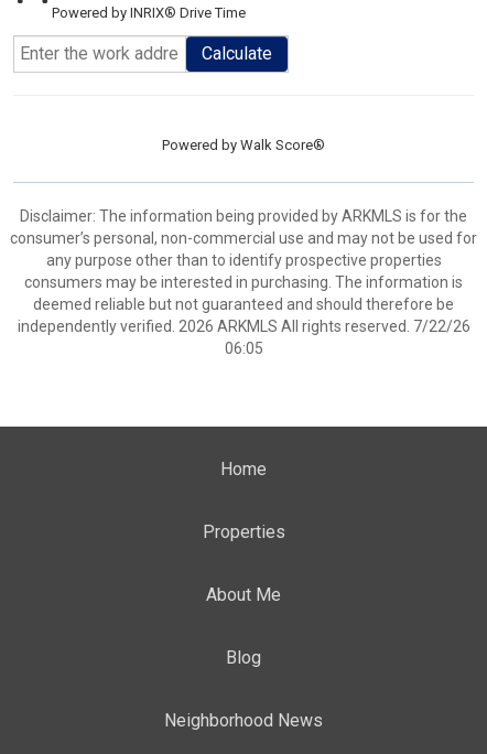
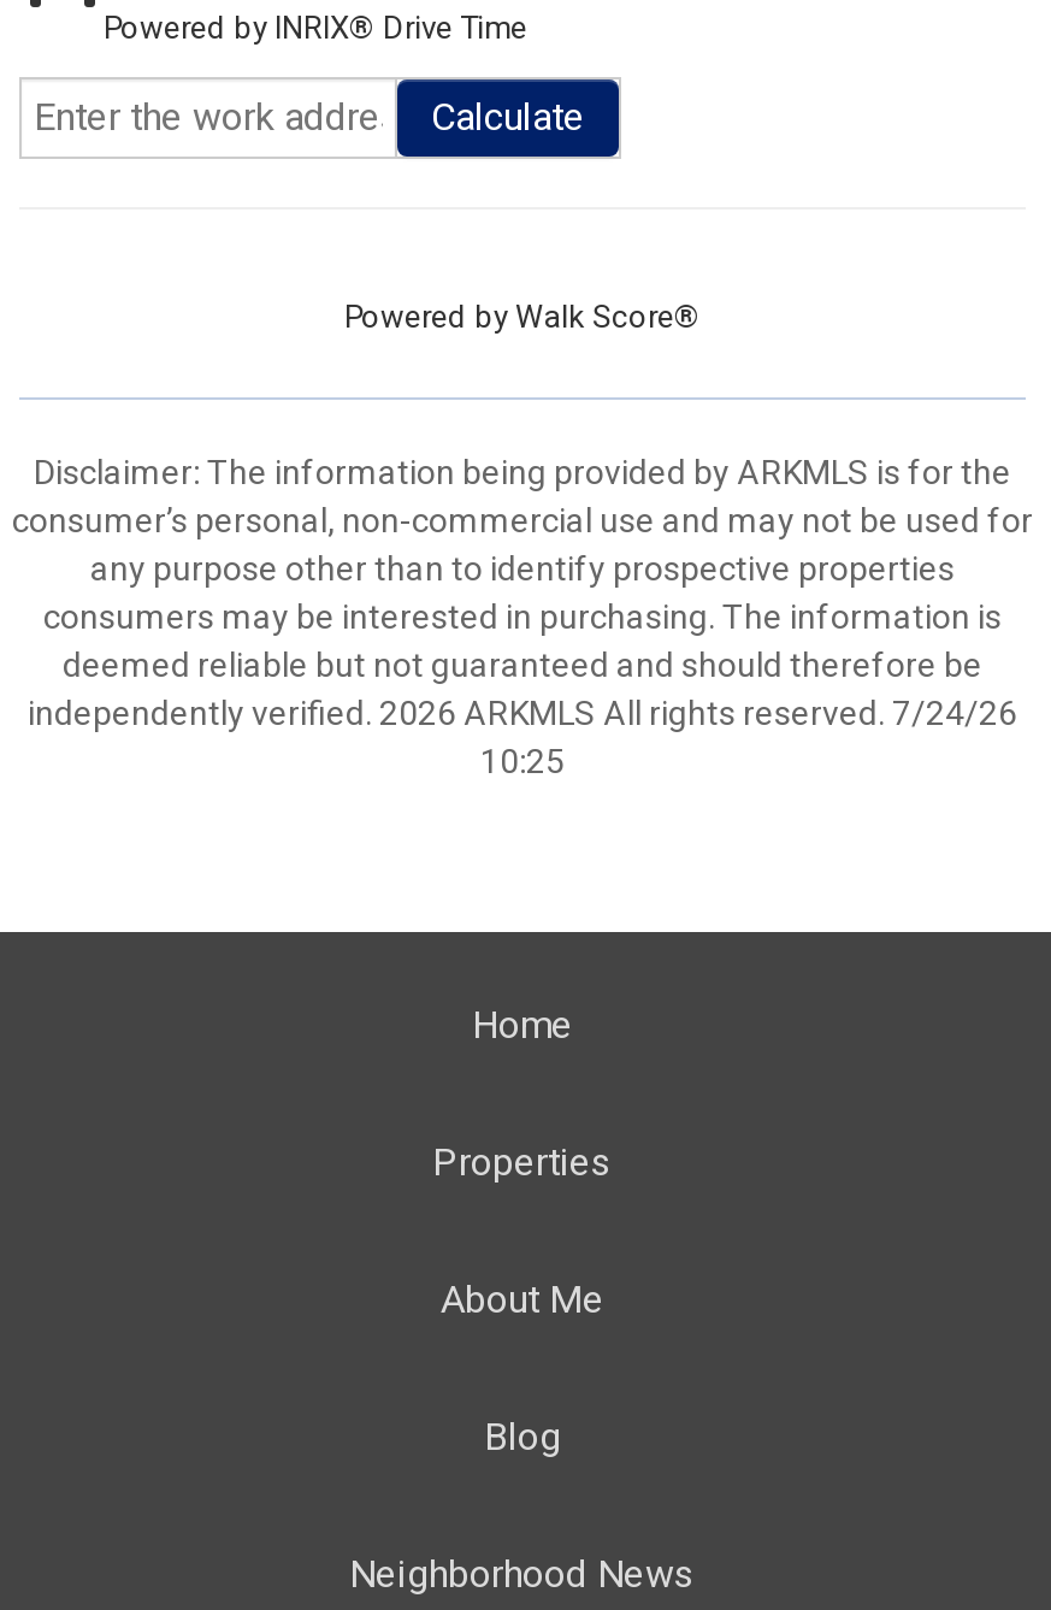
[17,317,470,335] independently verified. 2026 ARKMLS All rights reserved. 7/22/26 -> [28,694,1017,732] independently verified. 2026 ARKMLS All rights reserved. 7/24/26
[224,340,263,357] 06:05 -> [480,742,565,780] 10:25

